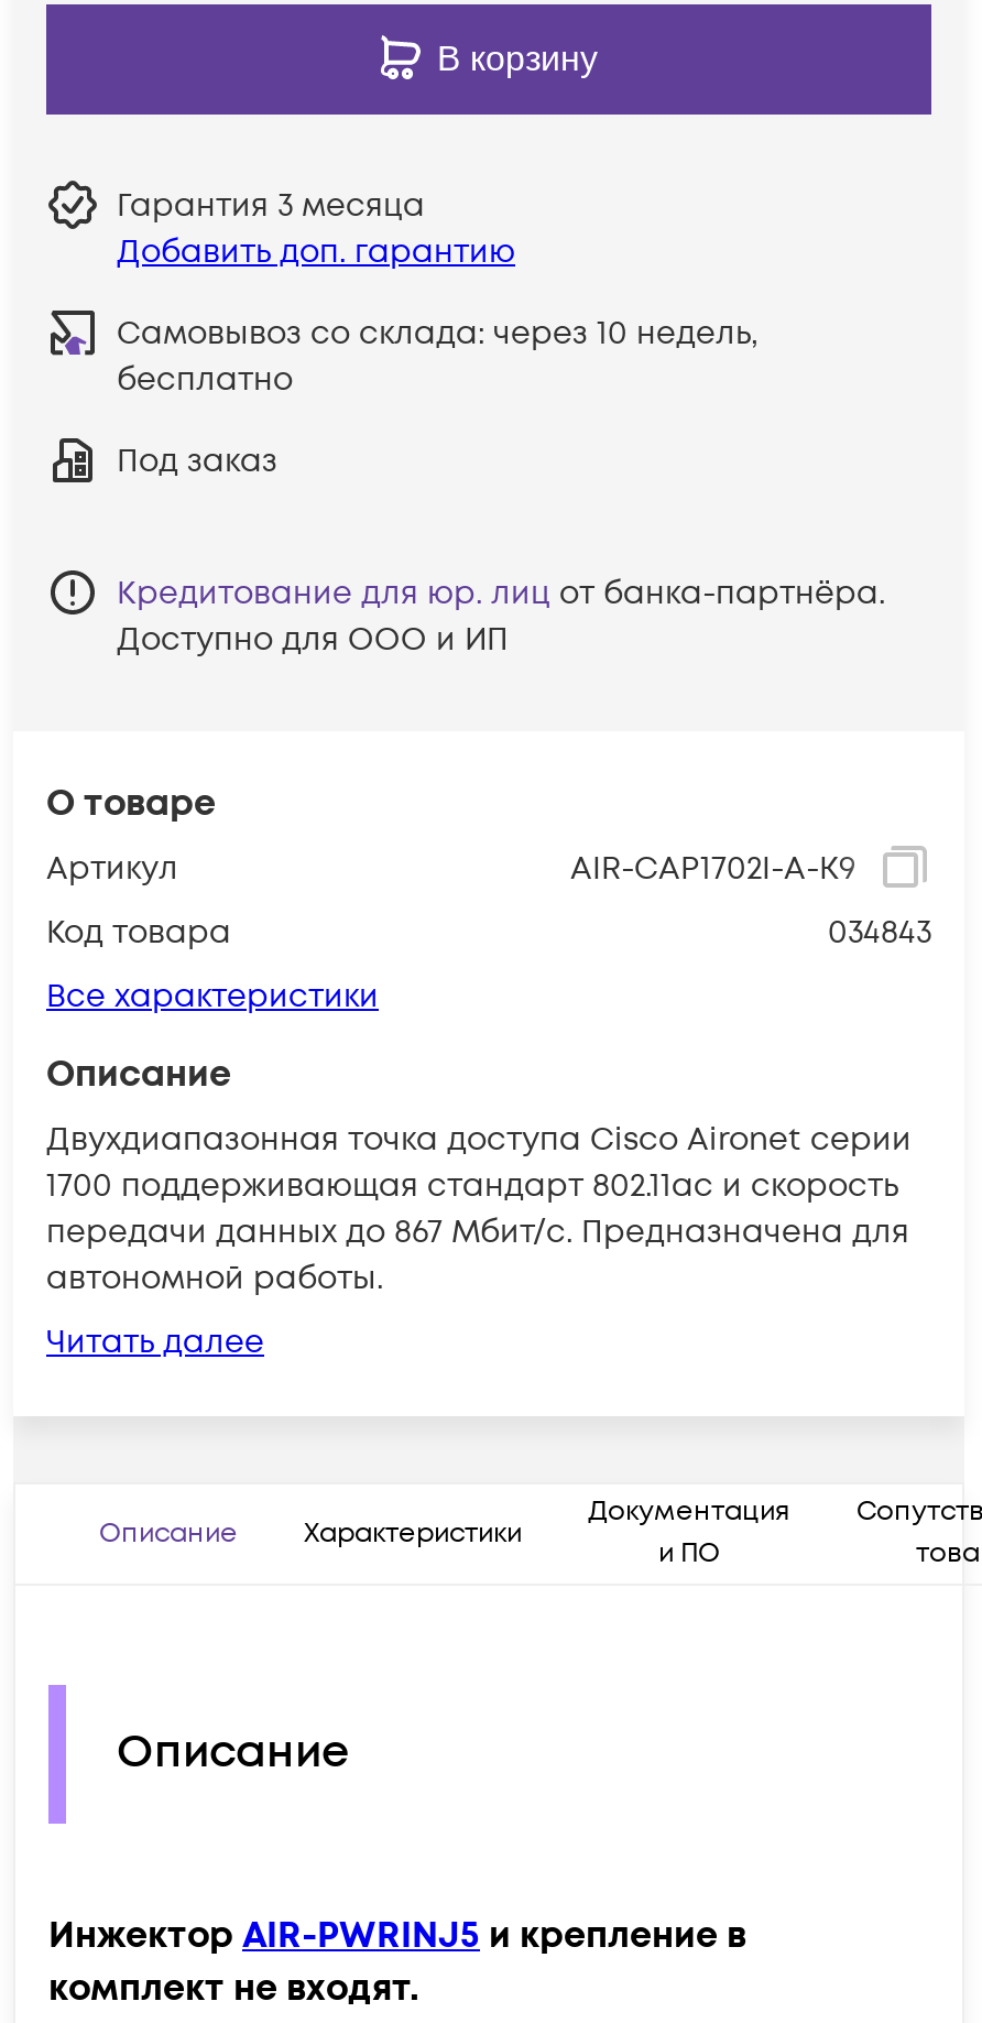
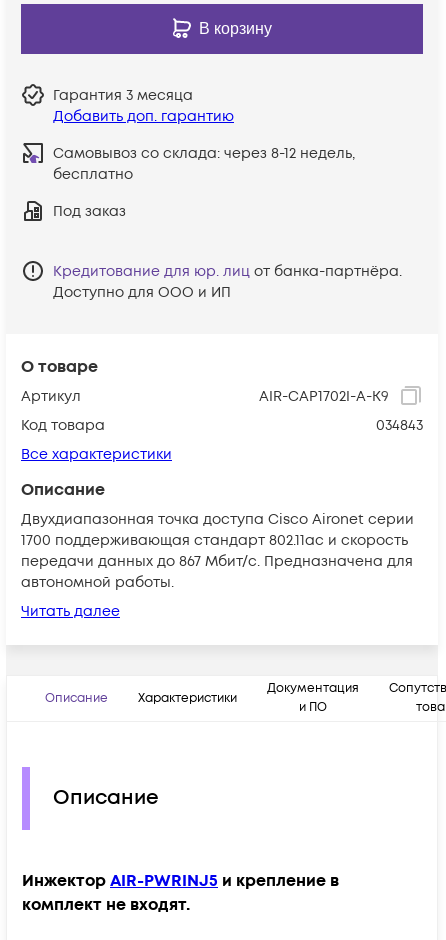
[117,312,757,354] Самовывоз со склада: через 10 недель, -> [53,144,355,163] Самовывоз со склада: через 8-12 недель,

